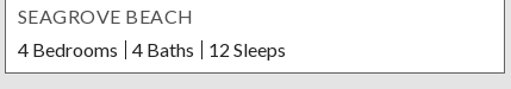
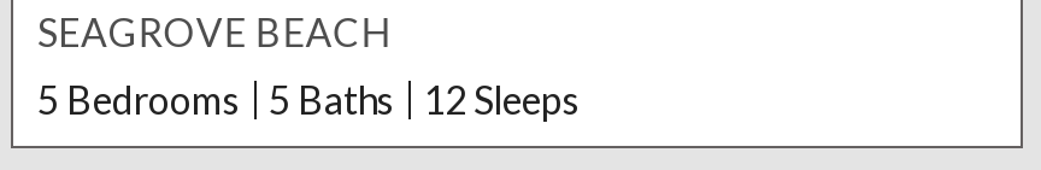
[18,38,118,60] 4 Bedrooms -> [37,76,240,122] 5 Bedrooms
[132,38,194,60] 4 Baths -> [269,76,394,122] 5 Baths

